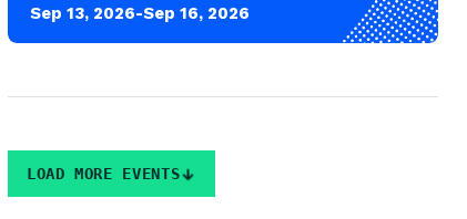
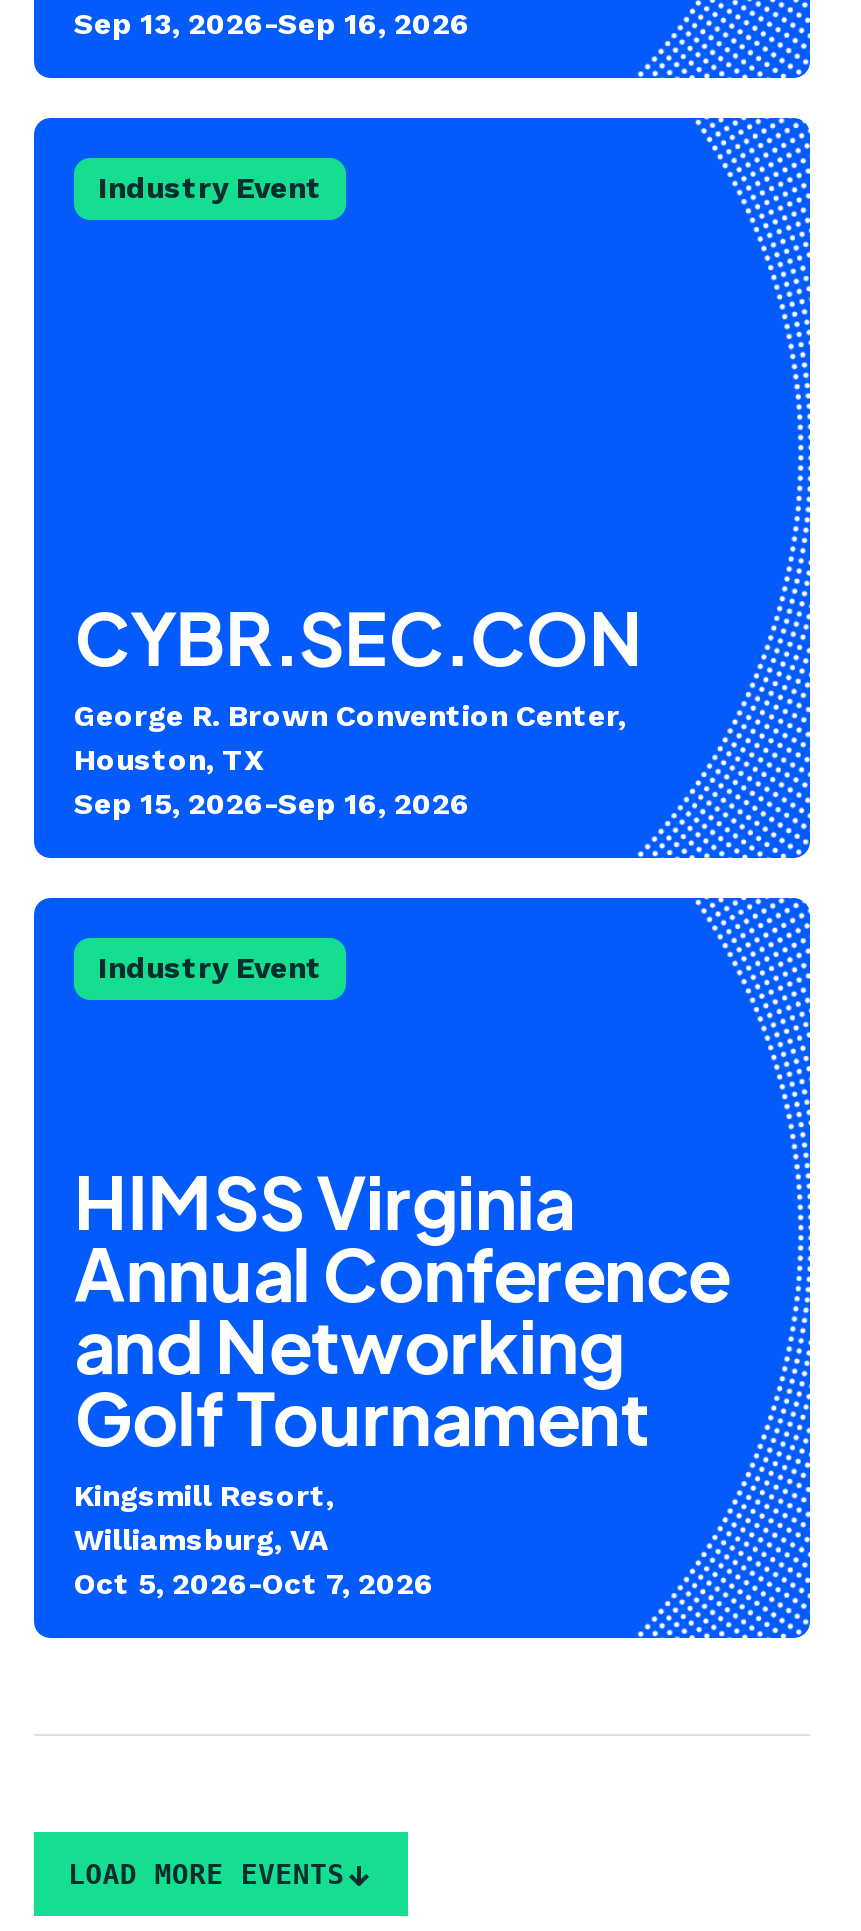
none -> [34,116,810,860] [image] | Industry Event
none -> [34,896,810,1602] [image] | Industry Event | HIMSS Virginia | Annual Conference | and Networking | Golf Tournament | Kingsmill Resort, | Williamsburg, VA | Oct 5, 2026-Oct 7, 2026
none -> [74,592,643,822] CYBR.SEC.CON | George R. Brown Convention Center, | Houston, TX | Sep 15, 2026-Sep 16, 2026

